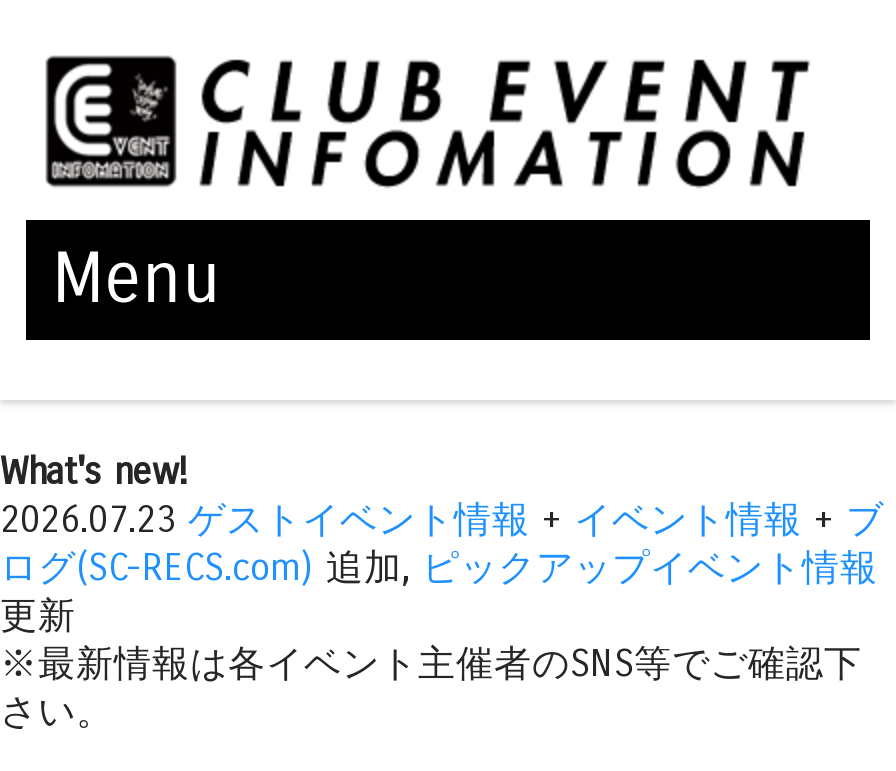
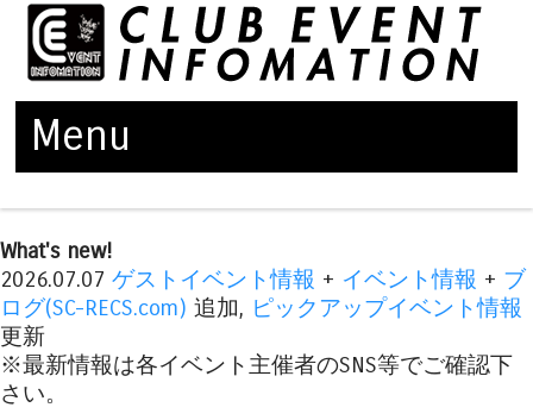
[0,498,884,542] 2026.07.23ゲストイベント情報+イベント情報+ブ -> [0,267,526,293] 2026.07.07ゲストイベント情報+イベント情報+ブ

